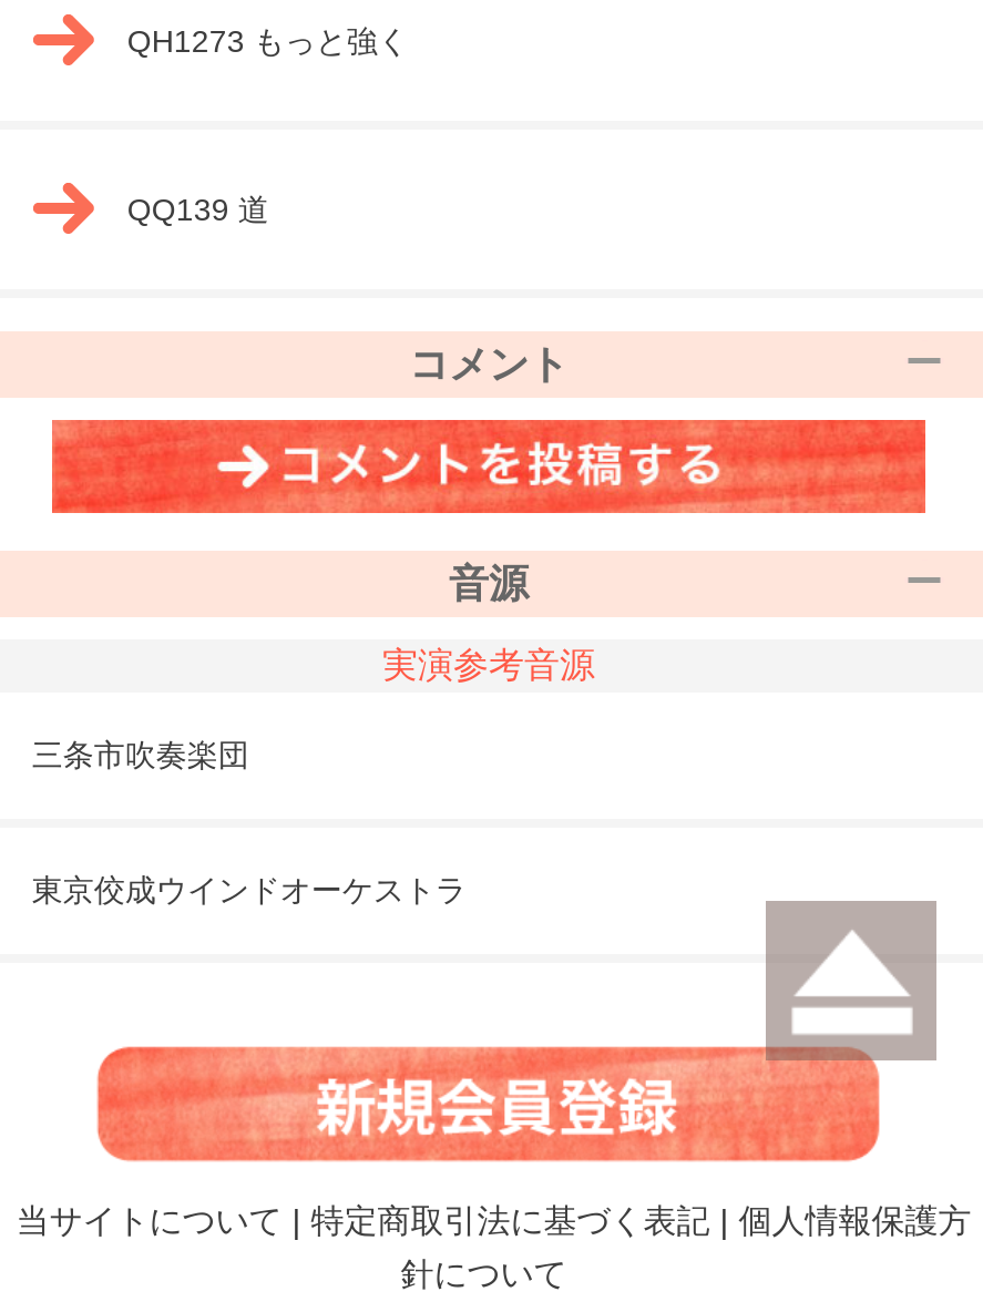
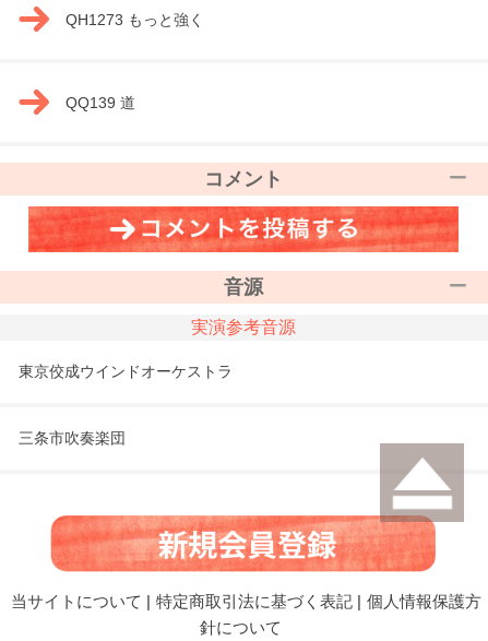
moved [32,737,249,773] -> [18,429,125,447]: 三条市吹奏楽団
moved [32,872,466,908] -> [18,363,232,380]: 東京佼成ウインドオーケストラ

